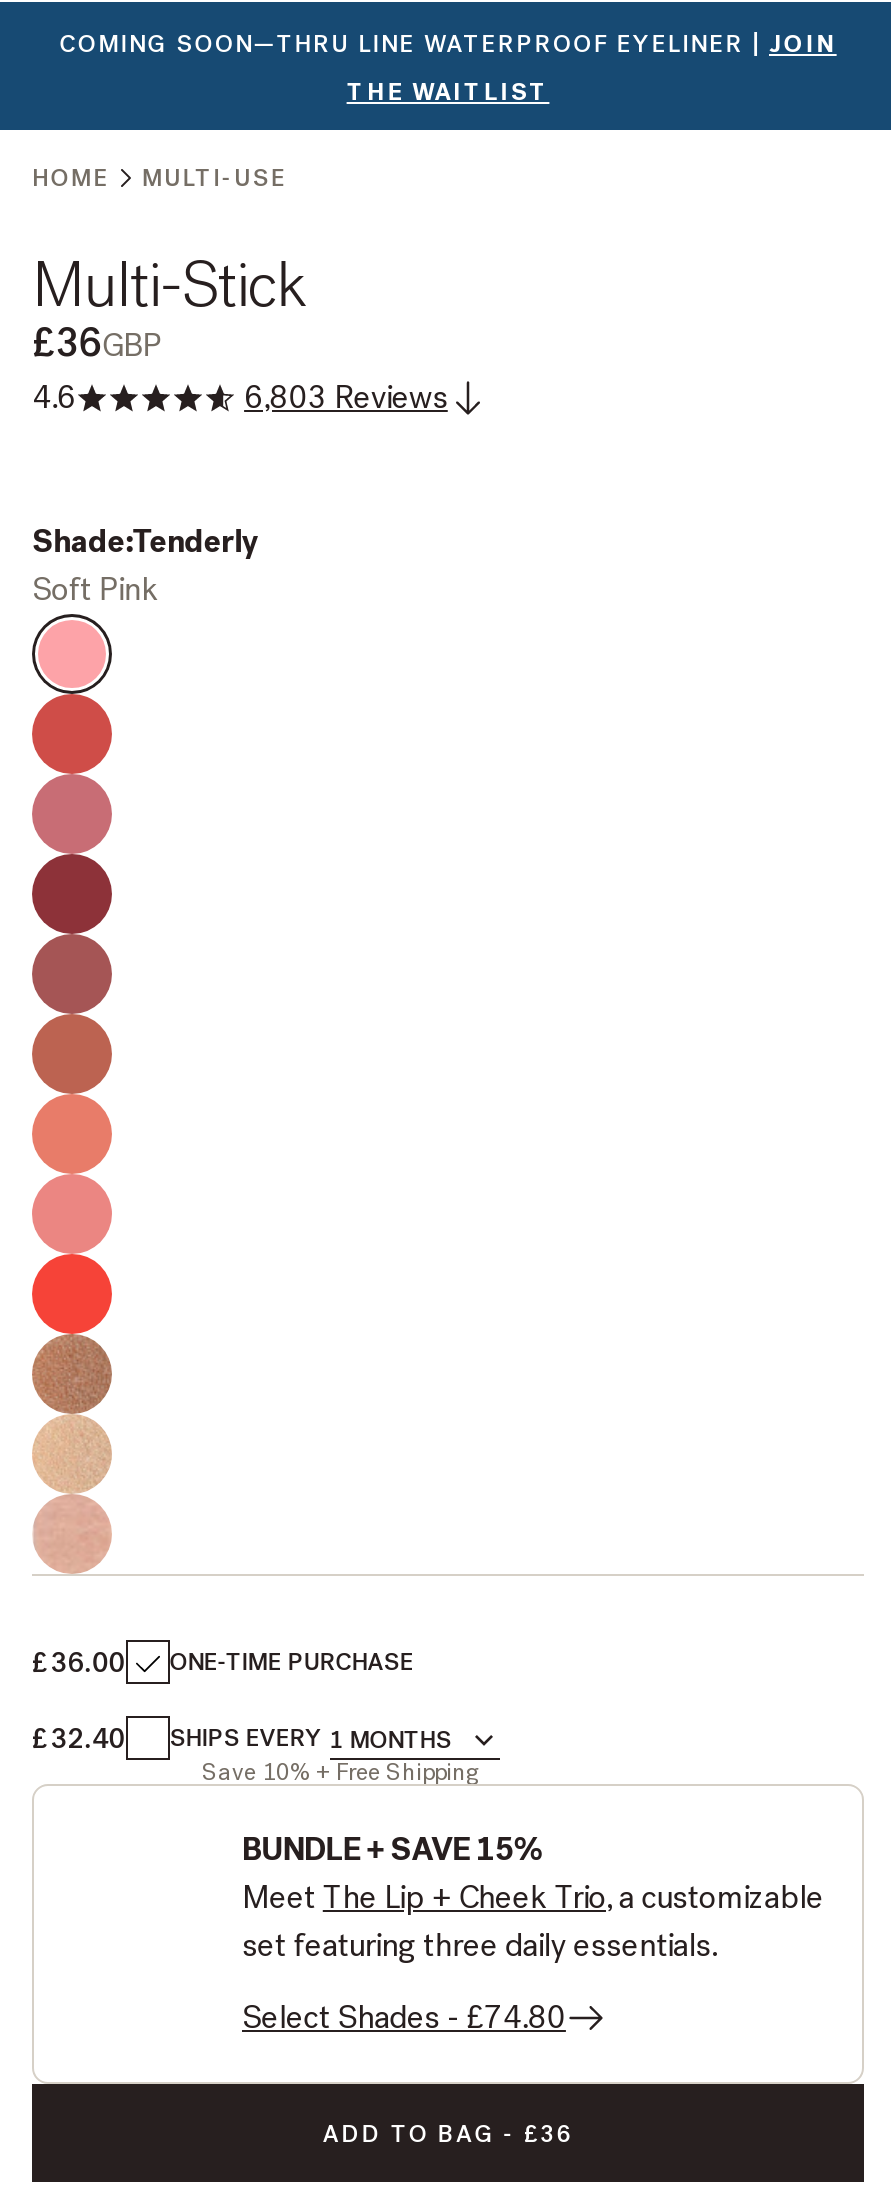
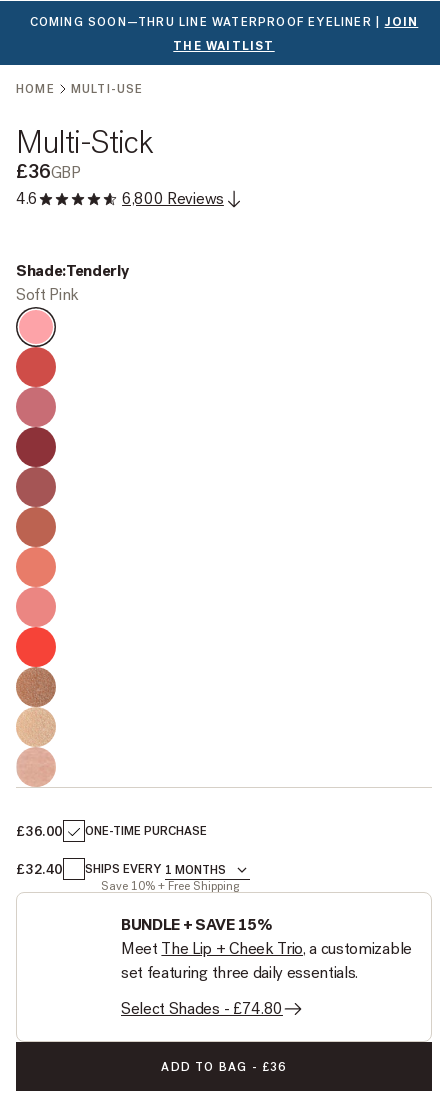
[244,376,448,418] 6,803 Reviews -> [122,188,224,209] 6,800 Reviews

